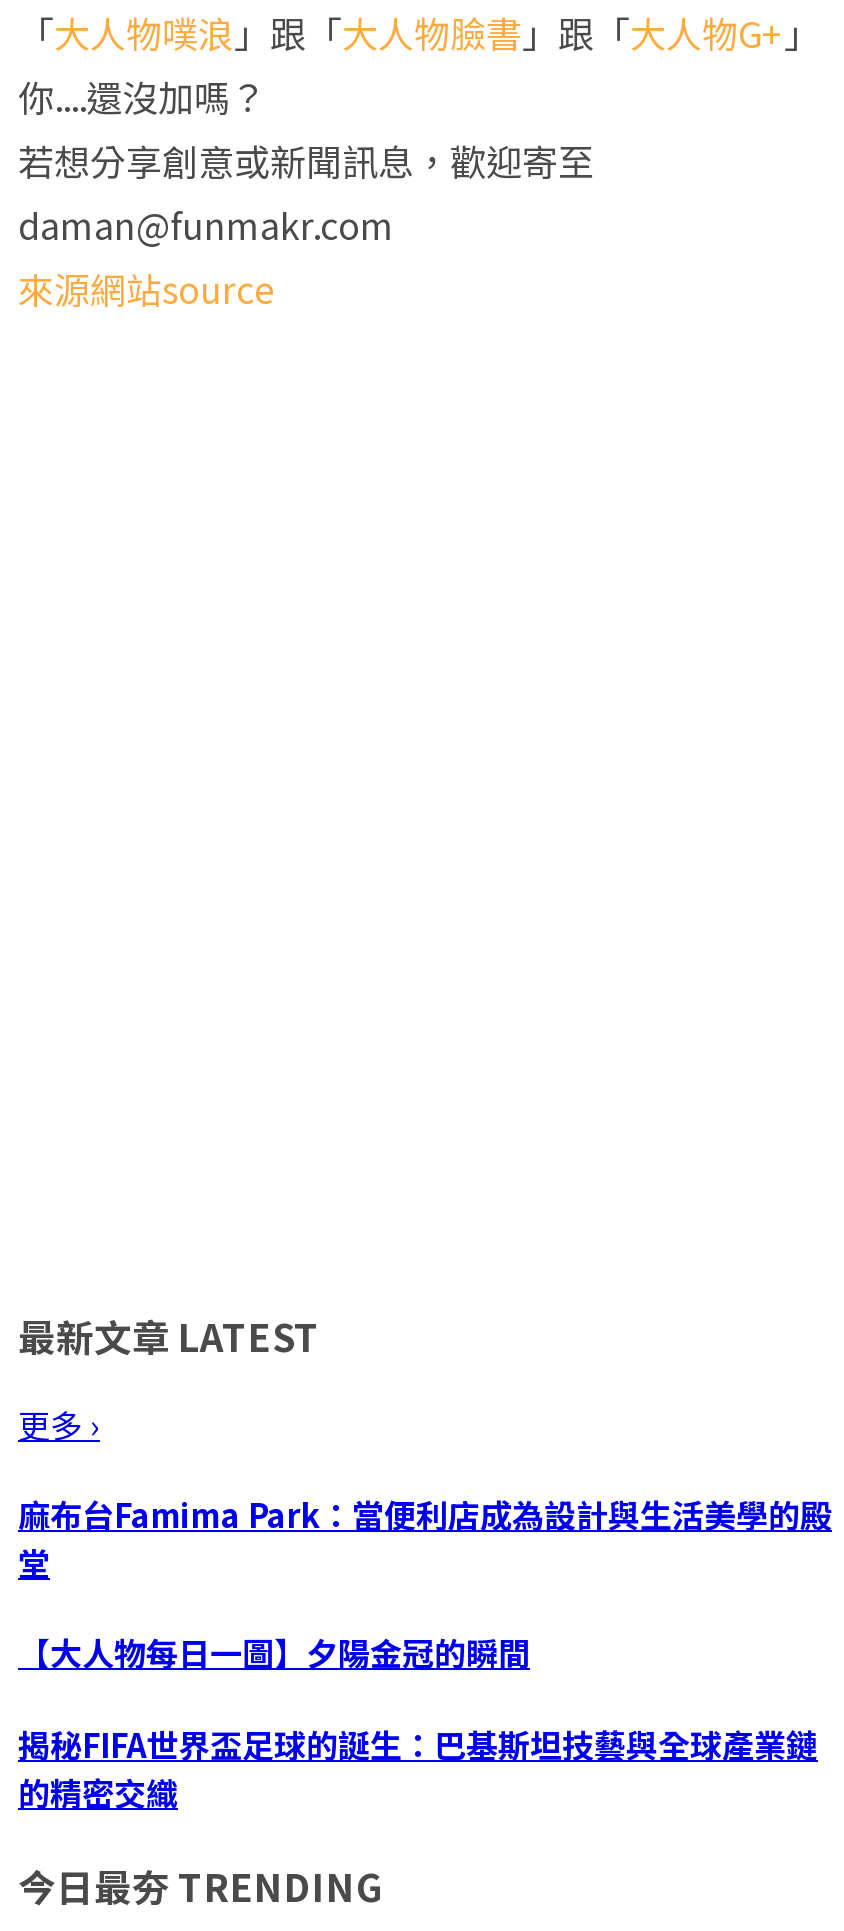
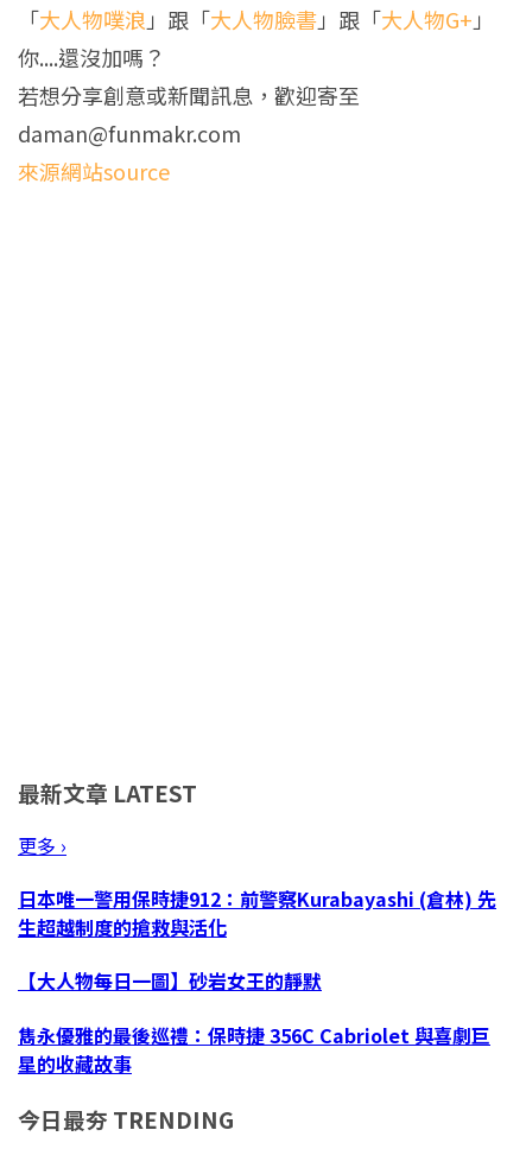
[18,1490,832,1586] 麻布台Famima Park：當便利店成為設計與生活美學的殿 | 堂 -> [18,884,496,941] 日本唯一警用保時捷912：前警察Kurabayashi (倉林) 先 | 生超越制度的搶救與活化
[18,1629,530,1677] 【大人物每日一圖】夕陽金冠的瞬間 -> [18,967,322,995] 【大人物每日一圖】砂岩女王的靜默
[18,1719,818,1815] 揭秘FIFA世界盃足球的誕生：巴基斯坦技藝與全球產業鏈 | 的精密交織 -> [18,1020,490,1077] 雋永優雅的最後巡禮：保時捷 356C Cabriolet 與喜劇巨 | 星的收藏故事

